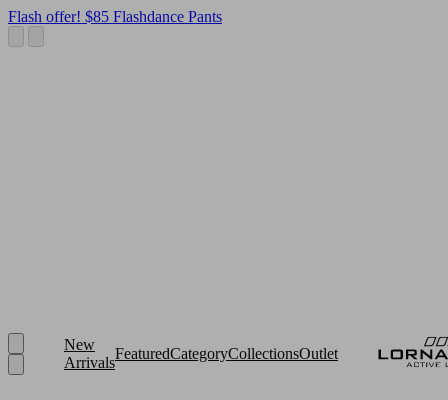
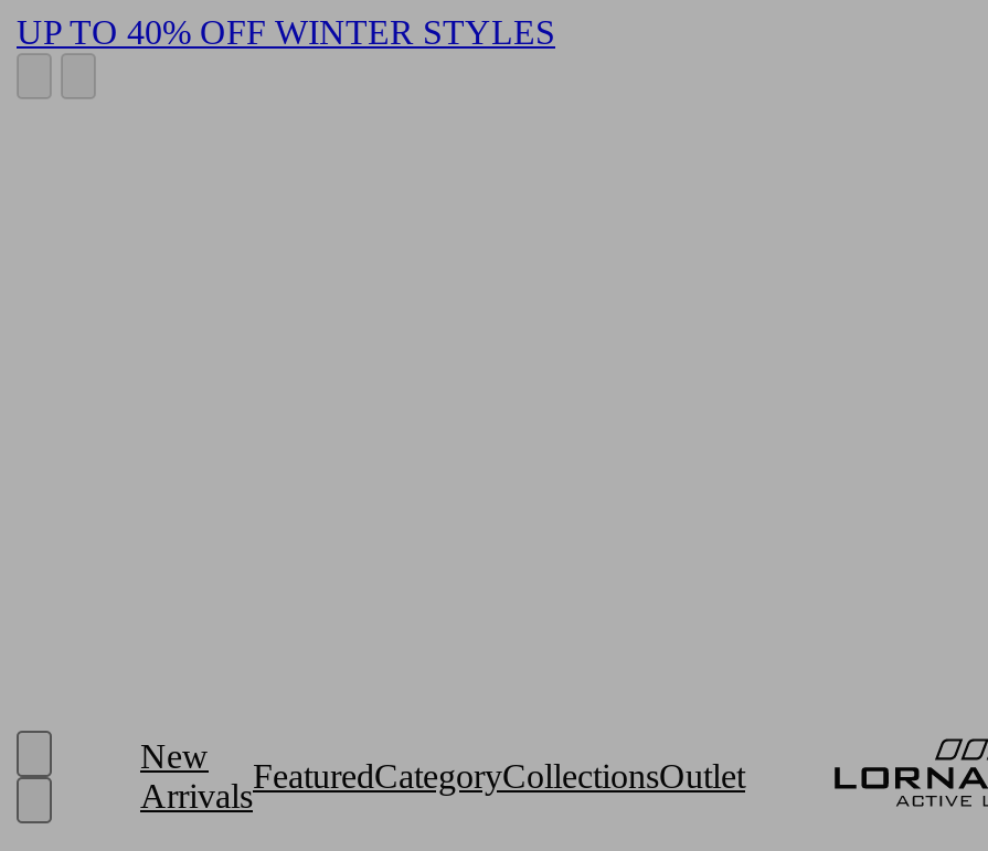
[8,8,222,25] Flash offer! $85 Flashdance Pants -> [17,13,555,51] UP TO 40% OFF WINTER STYLES

